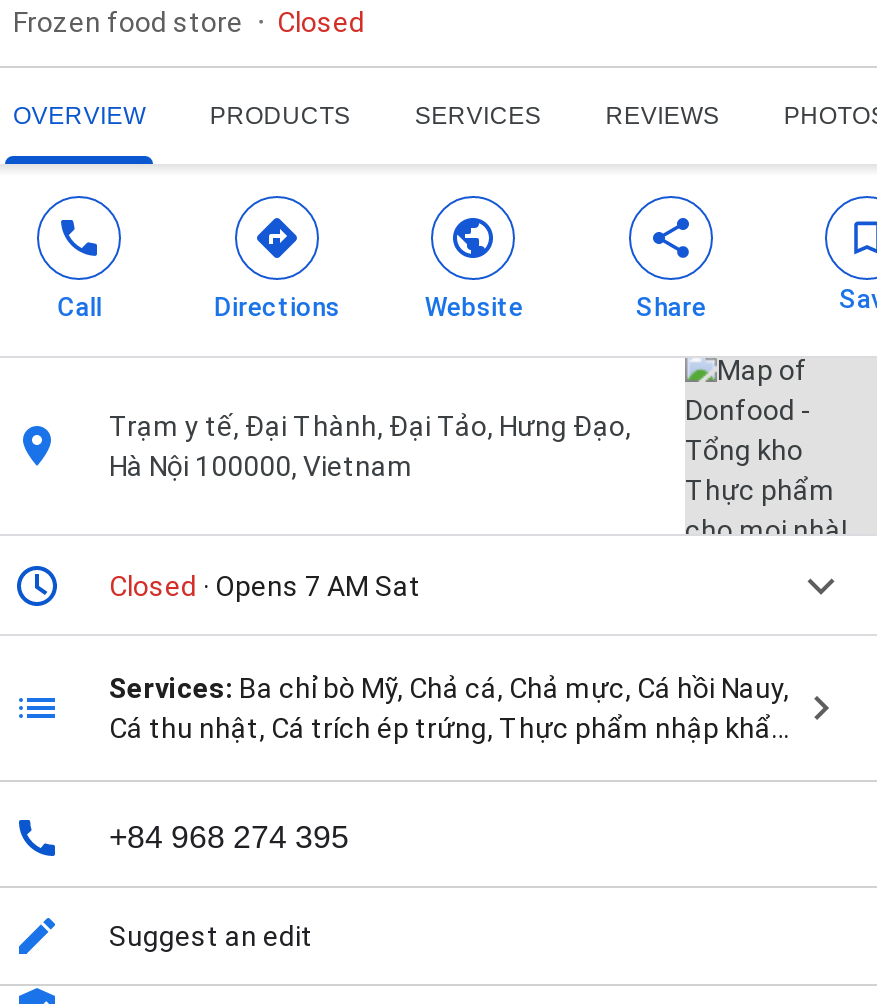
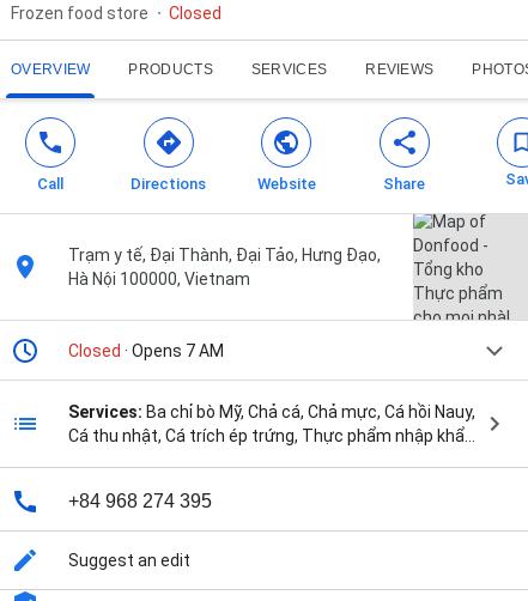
[109,570,421,602] Closed · Opens 7 AM Sat -> [68,341,224,361] Closed · Opens 7 AM

